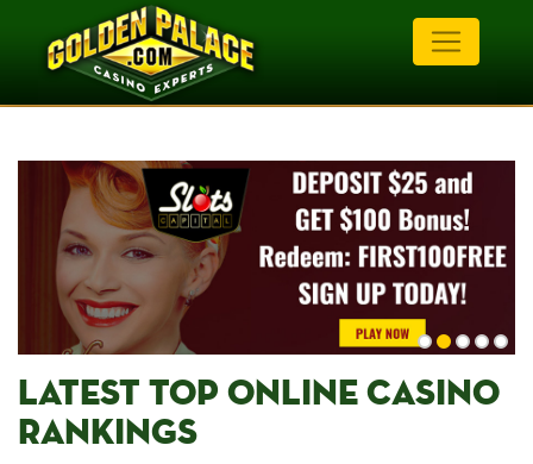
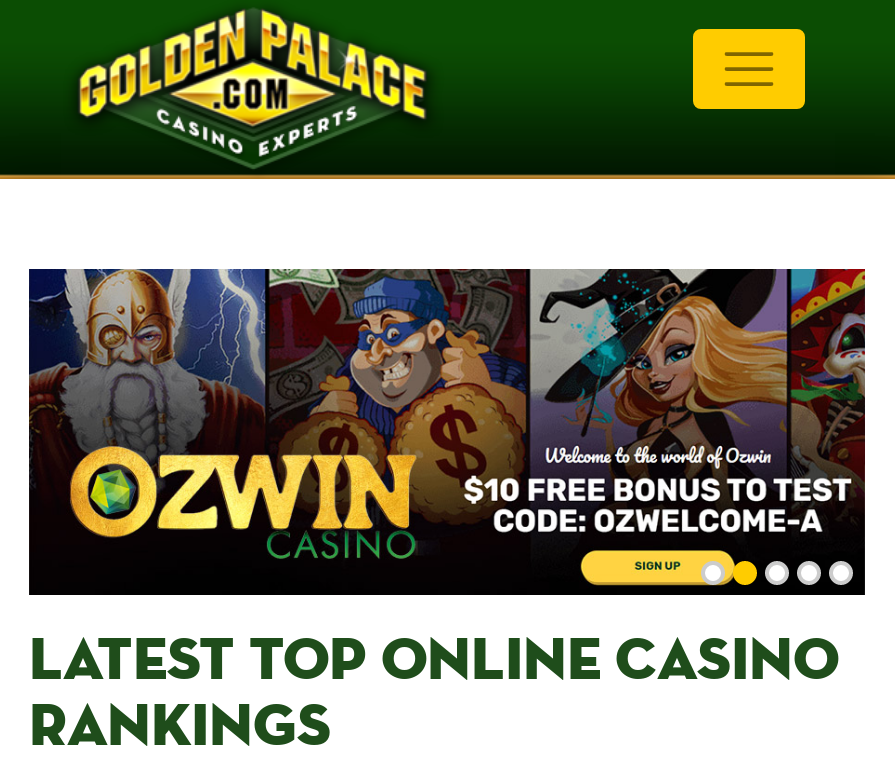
[18,159,516,356] [image] -> [29,267,867,597] [image]

